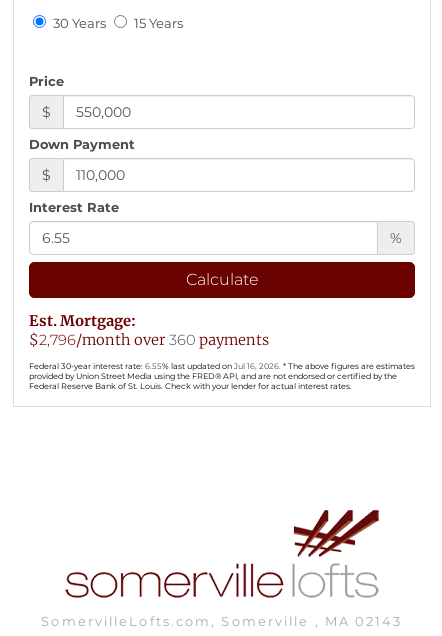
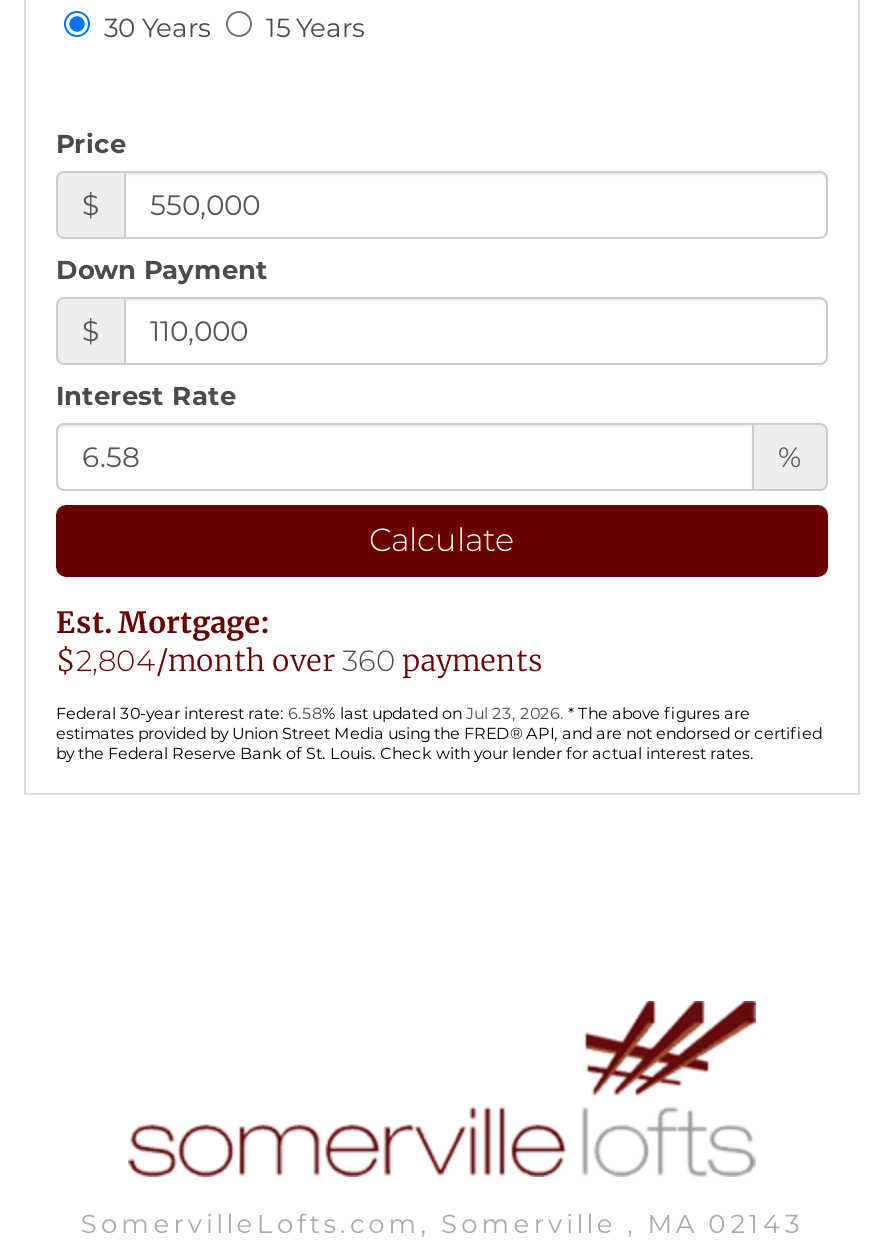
[29,331,269,349] $2,796/month over 360 payments -> [56,643,542,679] $2,804/month over 360 payments
[29,361,415,391] Federal 30-year interest rate: 6.55% last updated on Jul 16, 2026. * The above figures are estimates | provided by Union Street Media using the FRED® API, and are not endorsed or certified by the | Federal Reserve Bank of St. Louis. Check with your lender for actual interest rates. -> [56,703,822,763] Federal 30-year interest rate: 6.58% last updated on Jul 23, 2026. * The above figures are | estimates provided by Union Street Media using the FRED® API, and are not endorsed or certified | by the Federal Reserve Bank of St. Louis. Check with your lender for actual interest rates.

